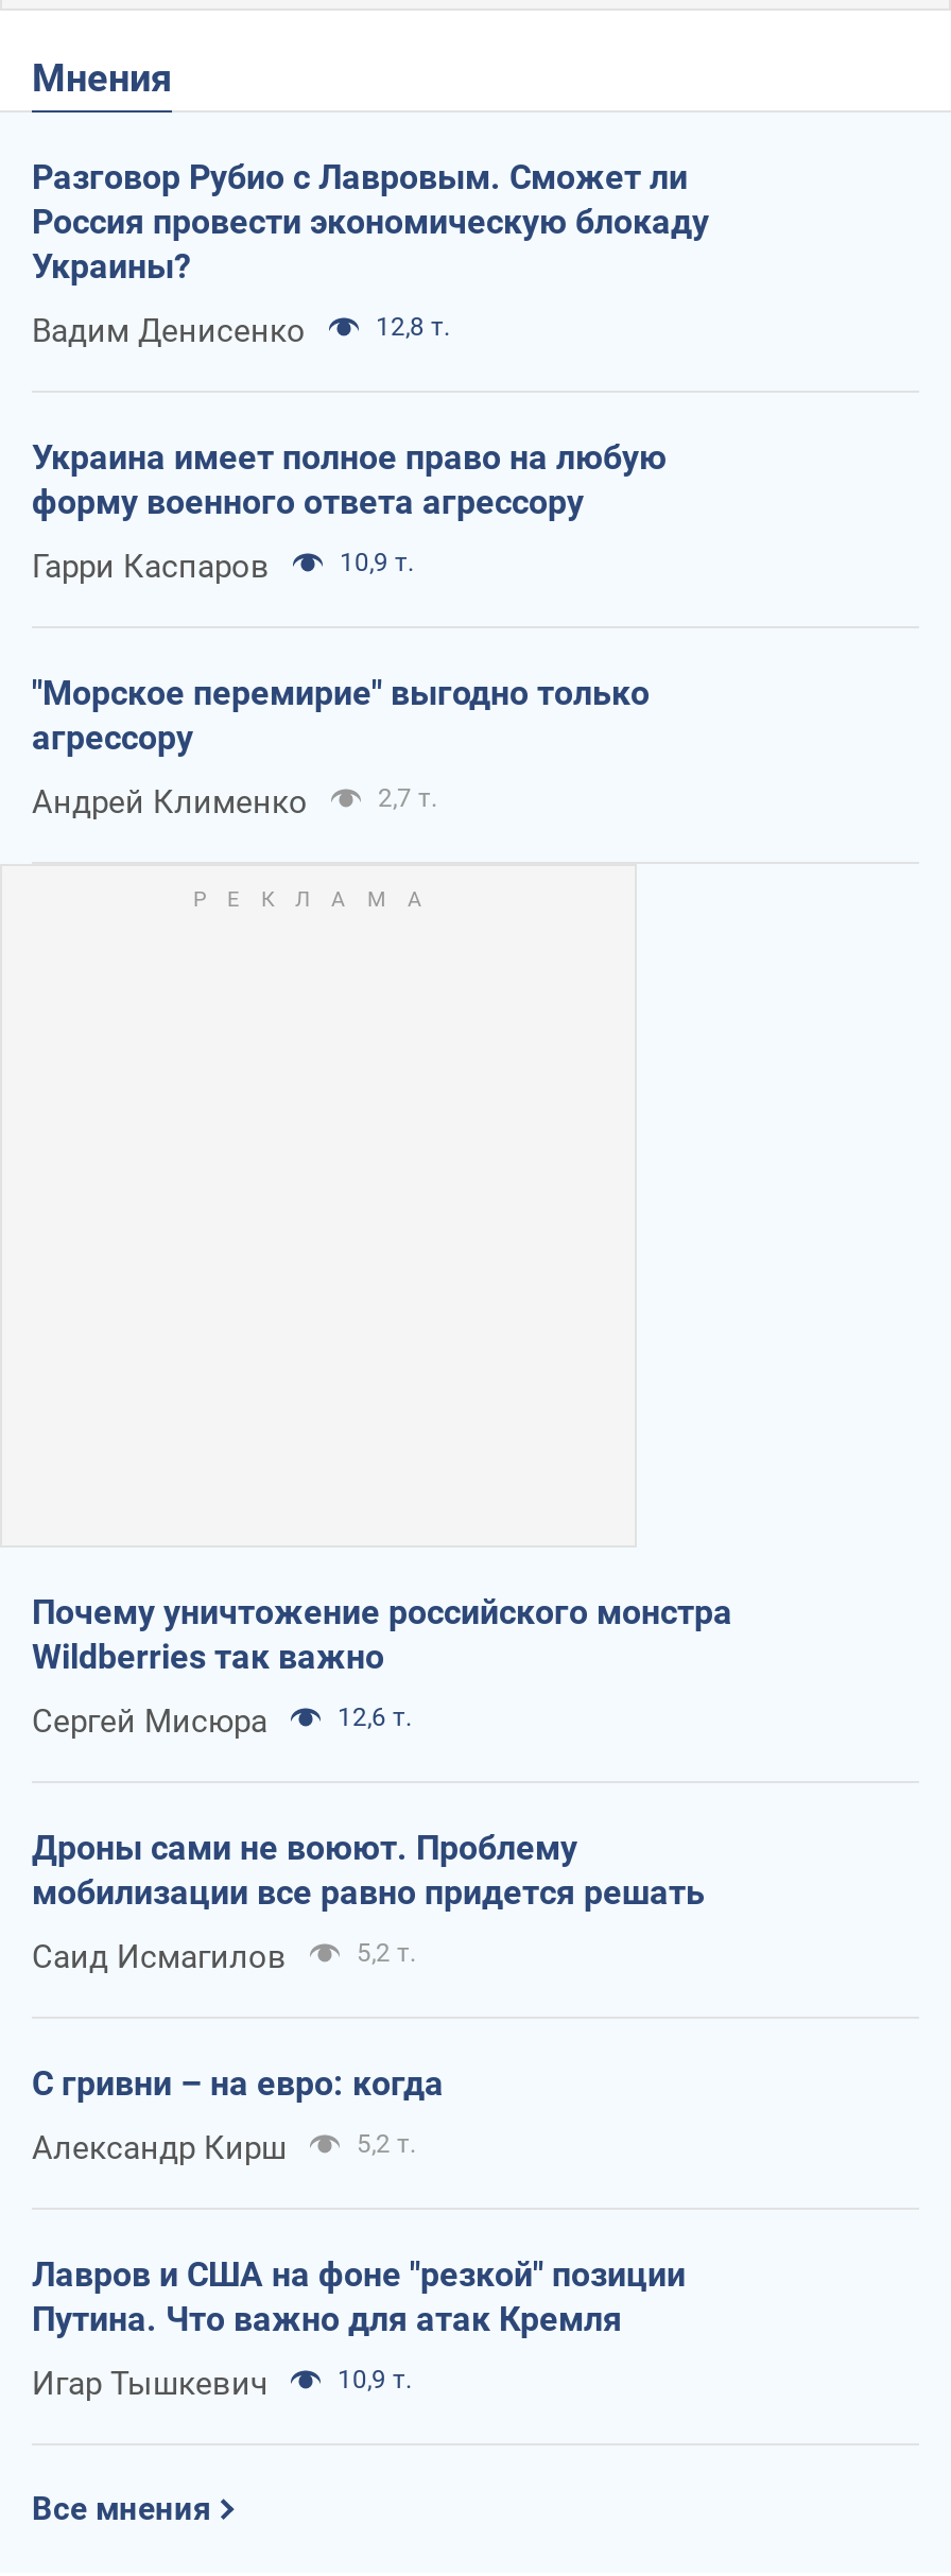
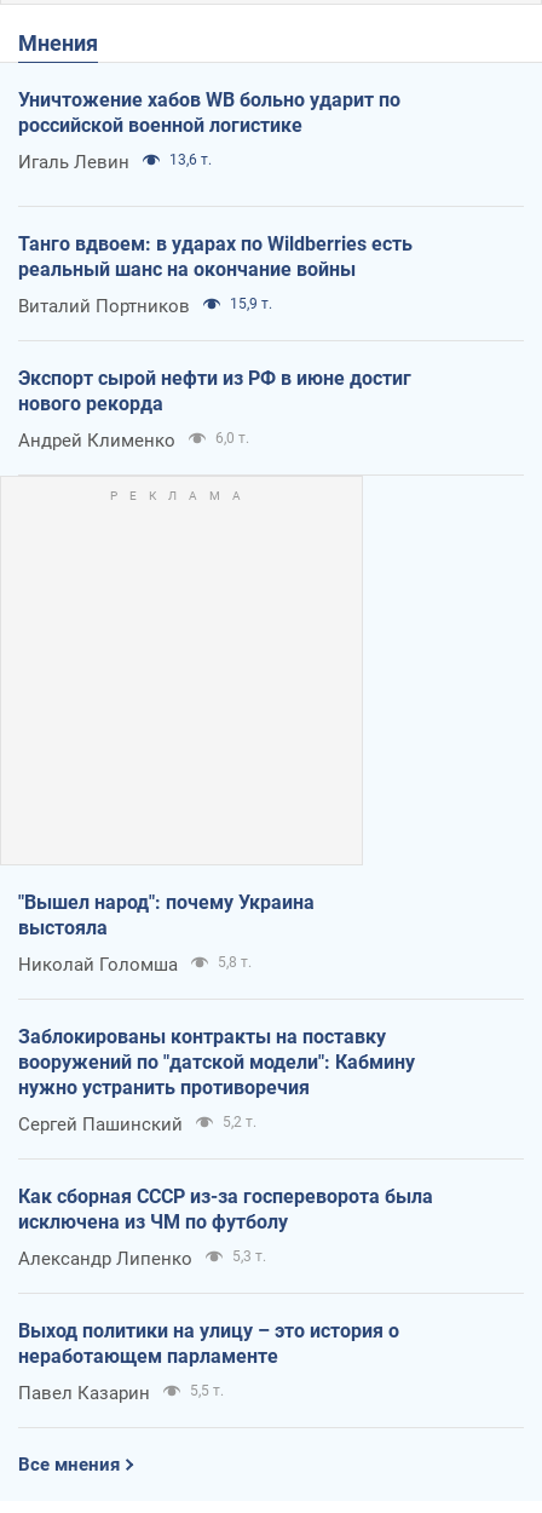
[32,158,709,287] Разговор Рубио с Лавровым. Сможет ли | Россия провести экономическую блокаду | Украины? -> [18,89,400,137] Уничтожение хабов WB больно ударит по | российской военной логистике
[32,312,450,351] Вадим Денисенко | 12,8 т. -> [18,152,212,173] Игаль Левин | 13,6 т.
[32,438,667,523] Украина имеет полное право на любую | форму военного ответа агрессору -> [18,233,413,281] Танго вдвоем: в ударах по Wildberries есть | реальный шанс на окончание войны
[32,548,414,586] Гарри Каспаров | 10,9 т. -> [18,296,272,317] Виталий Портников | 15,9 т.
[32,673,650,758] "Морское перемирие" выгодно только | агрессору -> [18,367,411,415] Экспорт сырой нефти из РФ в июне достиг | нового рекорда
[378,784,437,813] 2,7 т. -> [215,430,249,447] 6,0 т.
[32,1593,732,1677] Почему уничтожение российского монстра | Wildberries так важно -> [18,891,315,940] "Вышел народ": почему Украина | выстояла
[32,1703,412,1741] Сергей Мисюра | 12,6 т. -> [18,954,252,976] Николай Голомша | 5,8 т.
[32,1828,705,1913] Дроны сами не воюют. Проблему | мобилизации все равно придется решать -> [18,1025,415,1099] Заблокированы контракты на поставку | вооружений по "датской модели": Кабмину | нужно устранить противоречия
[32,1939,287,1977] Саид Исмагилов -> [18,1114,183,1136] Сергей Пашинский
[32,2064,444,2104] С гривни – на евро: когда -> [18,1185,433,1234] Как сборная СССР из-за госпереворота была | исключена из ЧМ по футболу
[32,2130,416,2168] Александр Кирш | 5,2 т. -> [18,1248,266,1270] Александр Липенко | 5,3 т.
[32,2255,686,2340] Лавров и США на фоне "резкой" позиции | Путина. Что важно для атак Кремля -> [18,1320,399,1368] Выход политики на улицу – это история о | неработающем парламенте
[32,2365,412,2403] Игар Тышкевич | 10,9 т. -> [18,1383,224,1404] Павел Казарин | 5,5 т.

